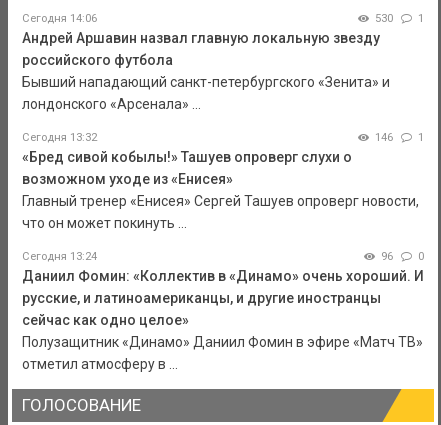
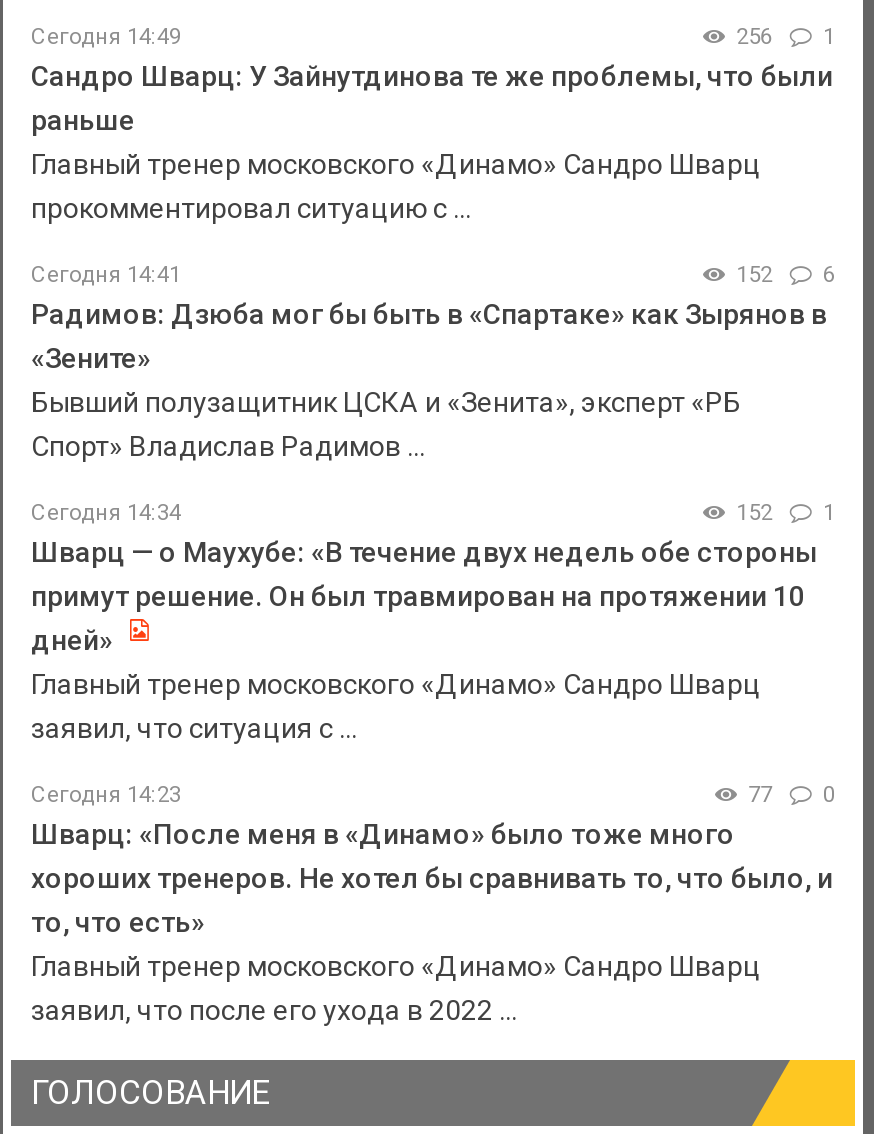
[22,12,396,25] Сегодня 14:06 | 530 -> [31,23,778,49] Сегодня 14:49 | 256
[22,30,396,144] Андрей Аршавин назвал главную локальную звезду | российского футбола | Бывший нападающий санкт-петербургского «Зенита» и | лондонского «Арсенала» ... | Сегодня 13:32 | 146 -> [31,59,835,525] Сандро Шварц: У Зайнутдинова те же проблемы, что были | раньше | Главный тренер московского «Динамо» Сандро Шварц | прокомментировал ситуацию с ... | Сегодня 14:41 | 152 | 6 | Радимов: Дзюба мог бы быть в «Спартаке» как Зырянов в | «Зените» | Бывший полузащитник ЦСКА и «Зенита», эксперт «РБ | Спорт» Владислав Радимов ... | Сегодня 14:34 | 152
[22,149,419,231] «Бред сивой кобылы!» Ташуев опроверг слухи о | возможном уходе из «Енисея» | Главный тренер «Енисея» Сергей Ташуев опроверг новости, | что он может покинуть ... -> [31,535,817,743] Шварц — о Маухубе: «В течение двух недель обе стороны | примут решение. Он был травмирован на протяжении 10 | дней» | Главный тренер московского «Динамо» Сандро Шварц | заявил, что ситуация с ...
[22,250,396,263] Сегодня 13:24 | 96 -> [31,781,778,807] Сегодня 14:23 | 77
[22,268,424,372] Даниил Фомин: «Коллектив в «Динамо» очень хороший. И | русские, и латиноамериканцы, и другие иностранцы | сейчас как одно целое» | Полузащитник «Динамо» Даниил Фомин в эфире «Матч ТВ» | отметил атмосферу в ... -> [31,817,833,1025] Шварц: «После меня в «Динамо» было тоже много | хороших тренеров. Не хотел бы сравнивать то, что было, и | то, что есть» | Главный тренер московского «Динамо» Сандро Шварц | заявил, что после его ухода в 2022 ...

